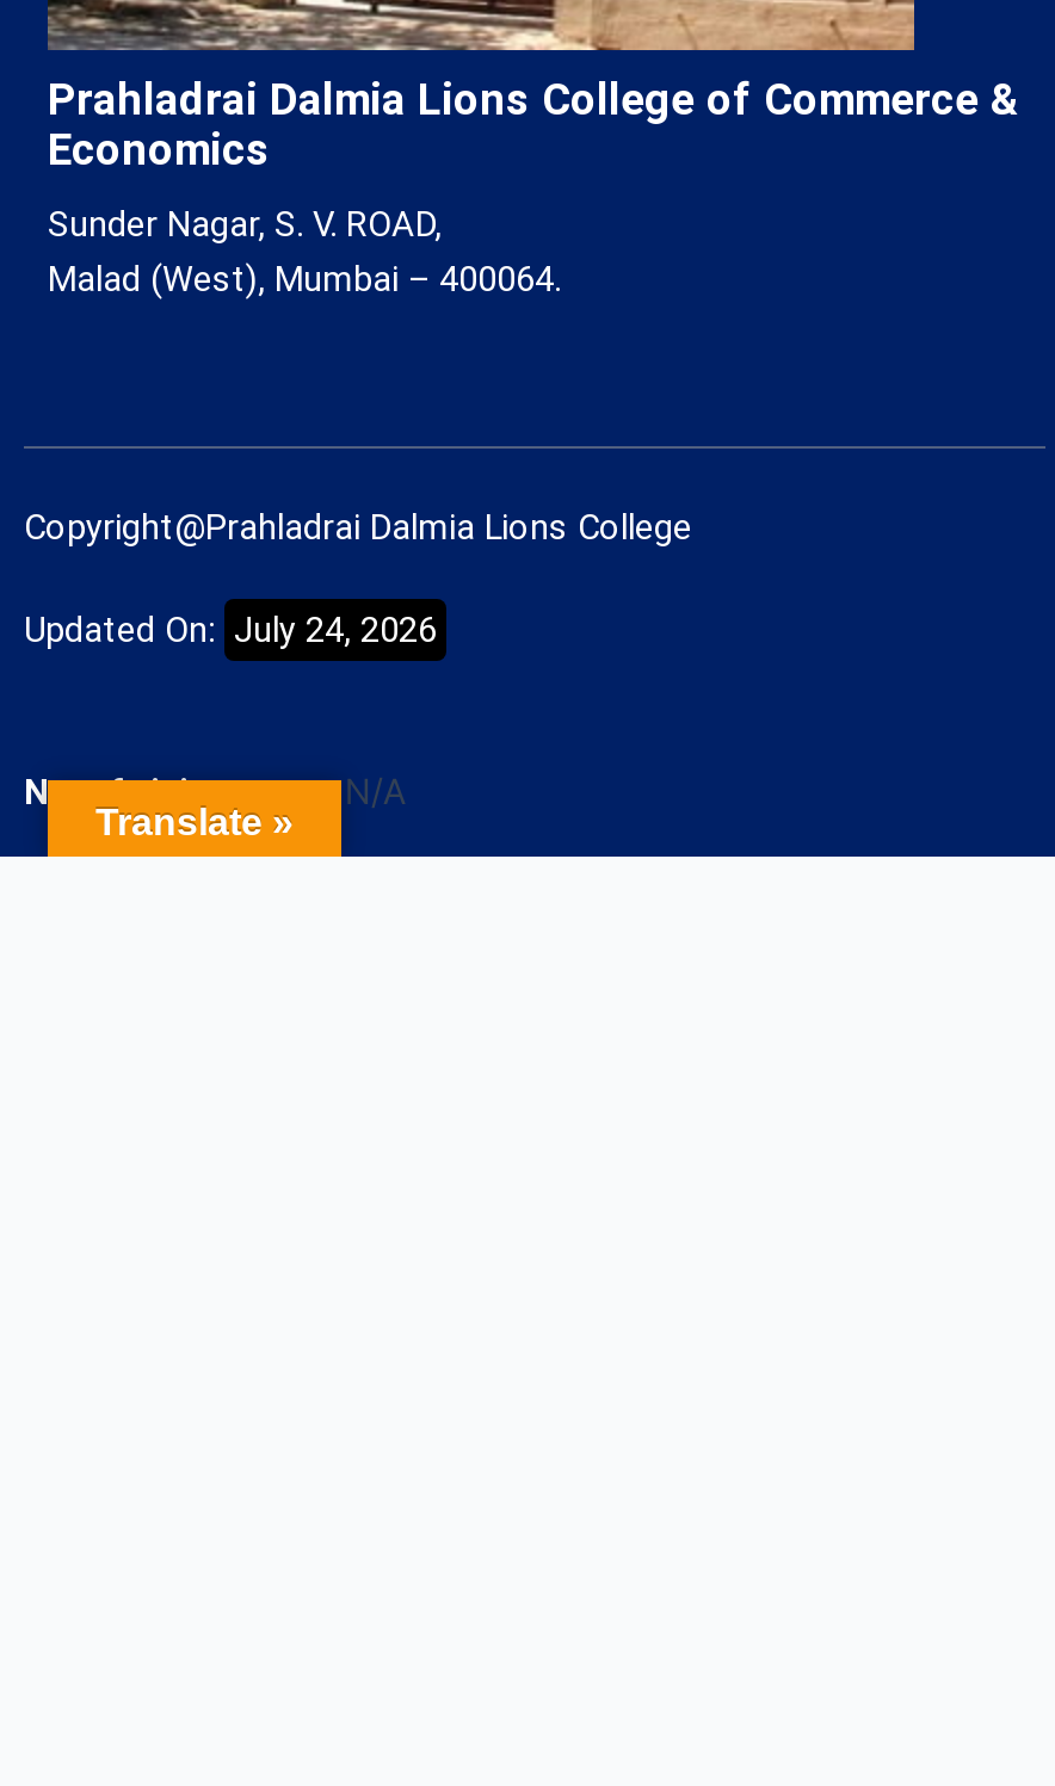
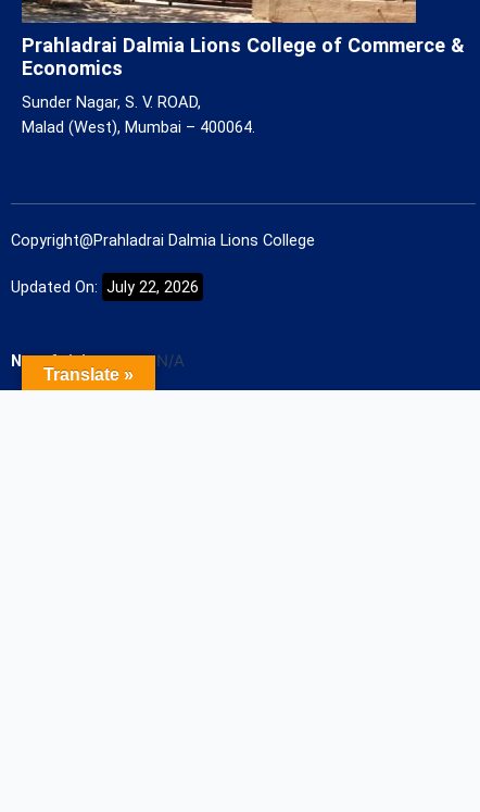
[24,608,437,651] Updated On: July 24, 2026 -> [11,277,199,297] Updated On: July 22, 2026

